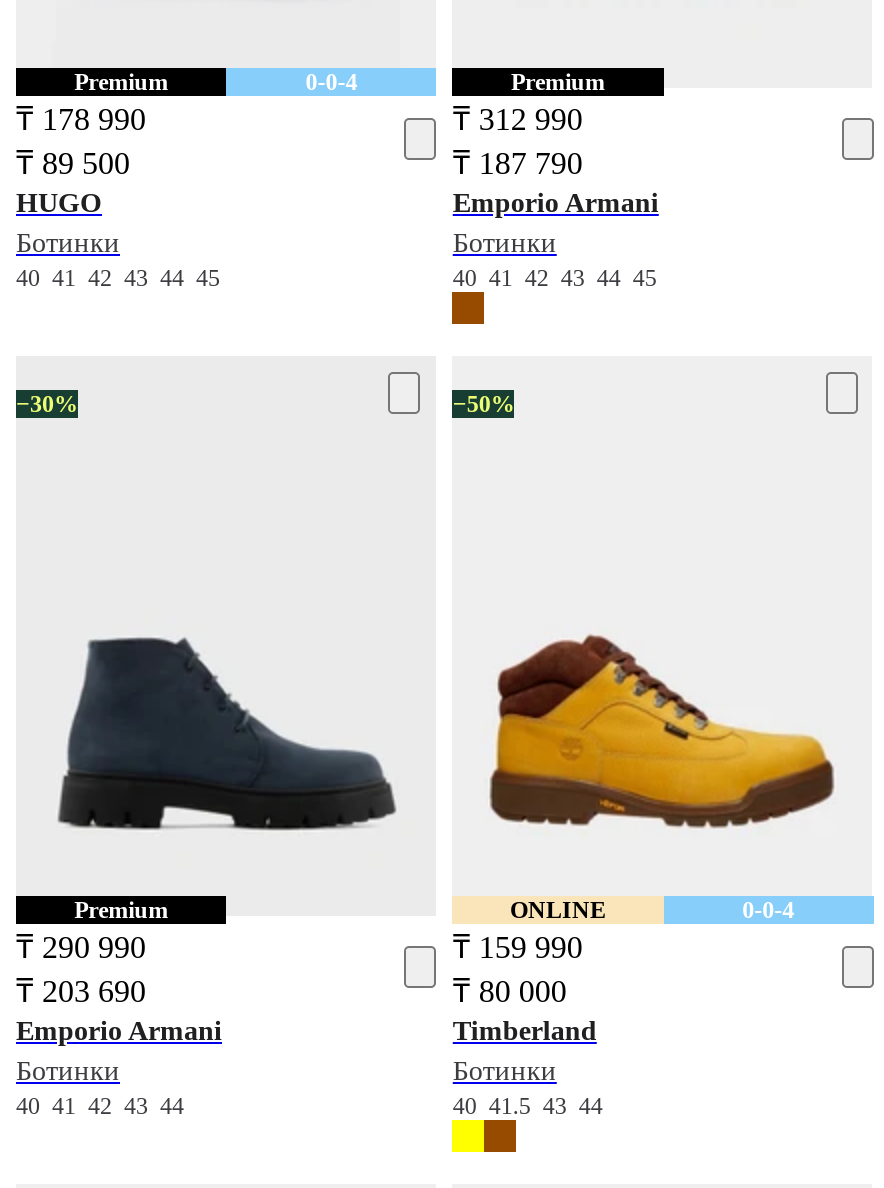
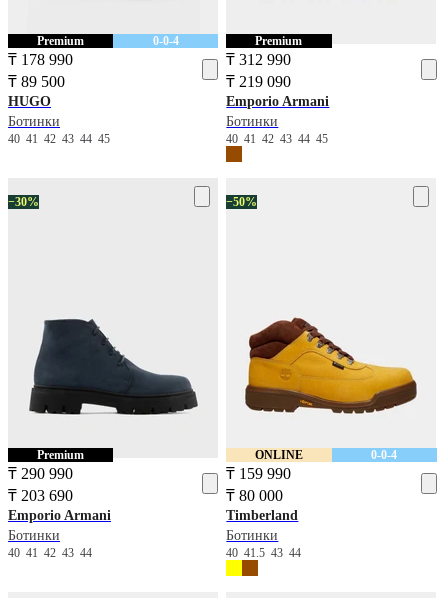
[453,146,583,180] ₸ 187 790 -> [226,73,291,90] ₸ 219 090

